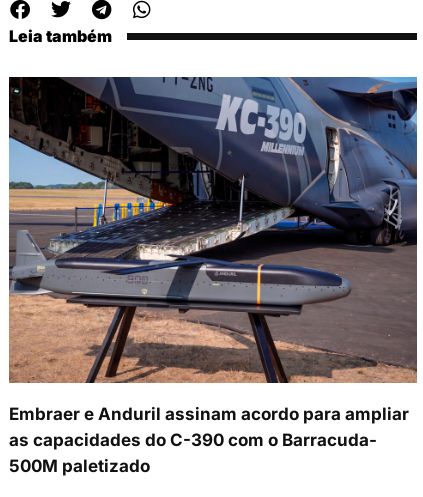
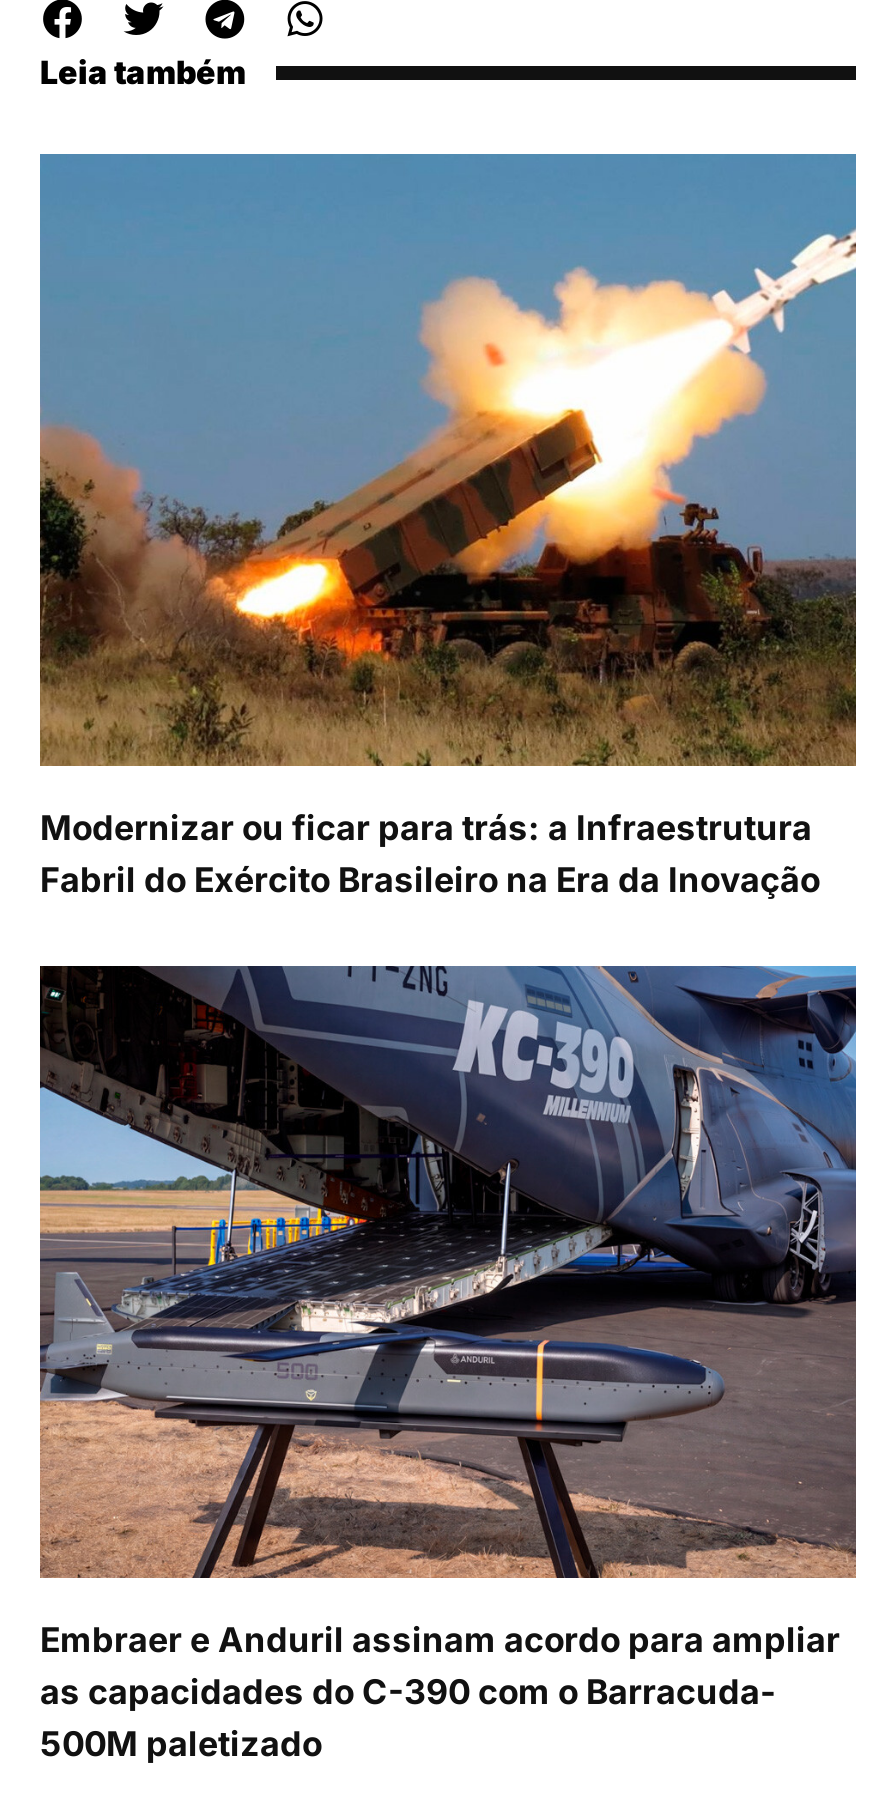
none -> [38,152,858,901] [image] | Modernizar ou ficar para trás: a Infraestrutura | Fabril do Exército Brasileiro na Era da Inovação

